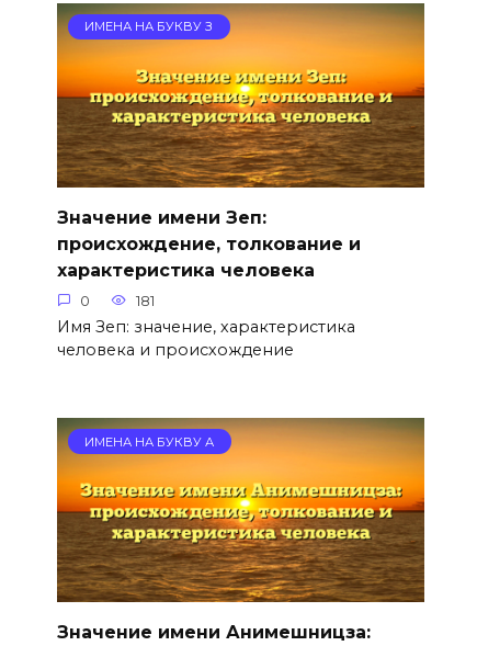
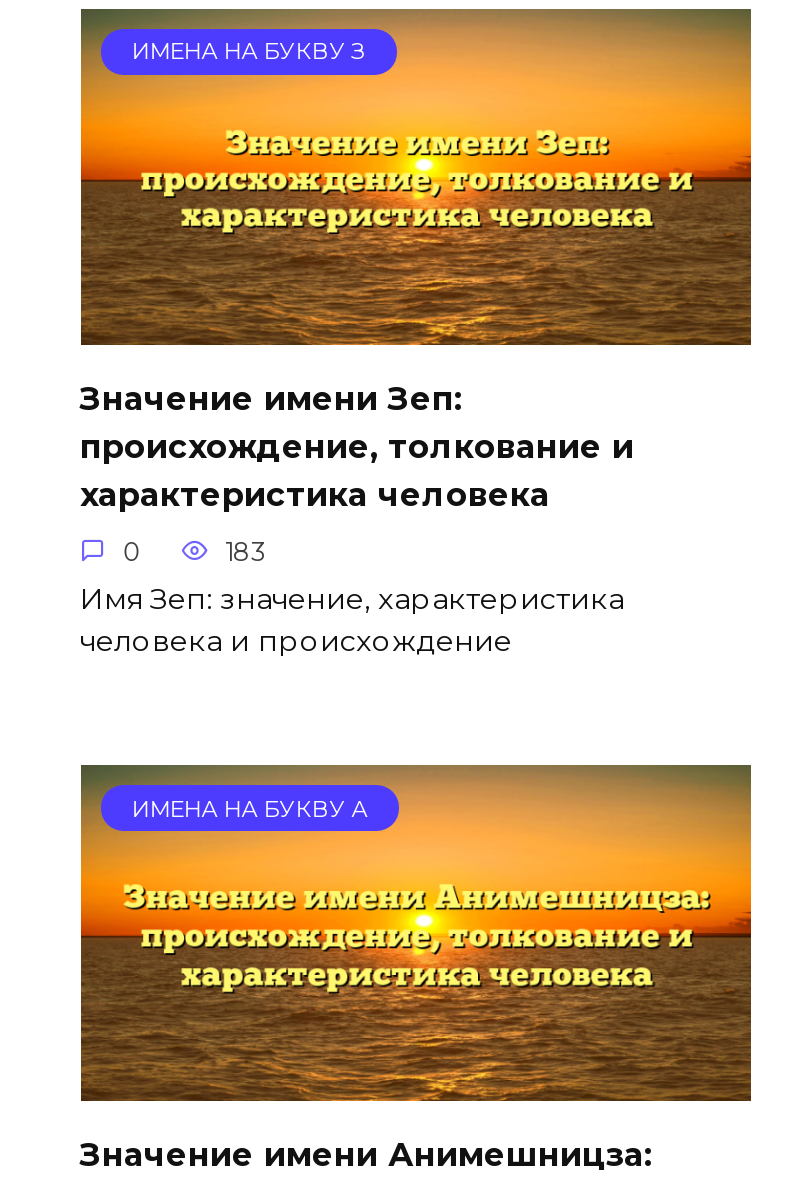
[136,293,155,309] 181 -> [225,537,267,567] 183

